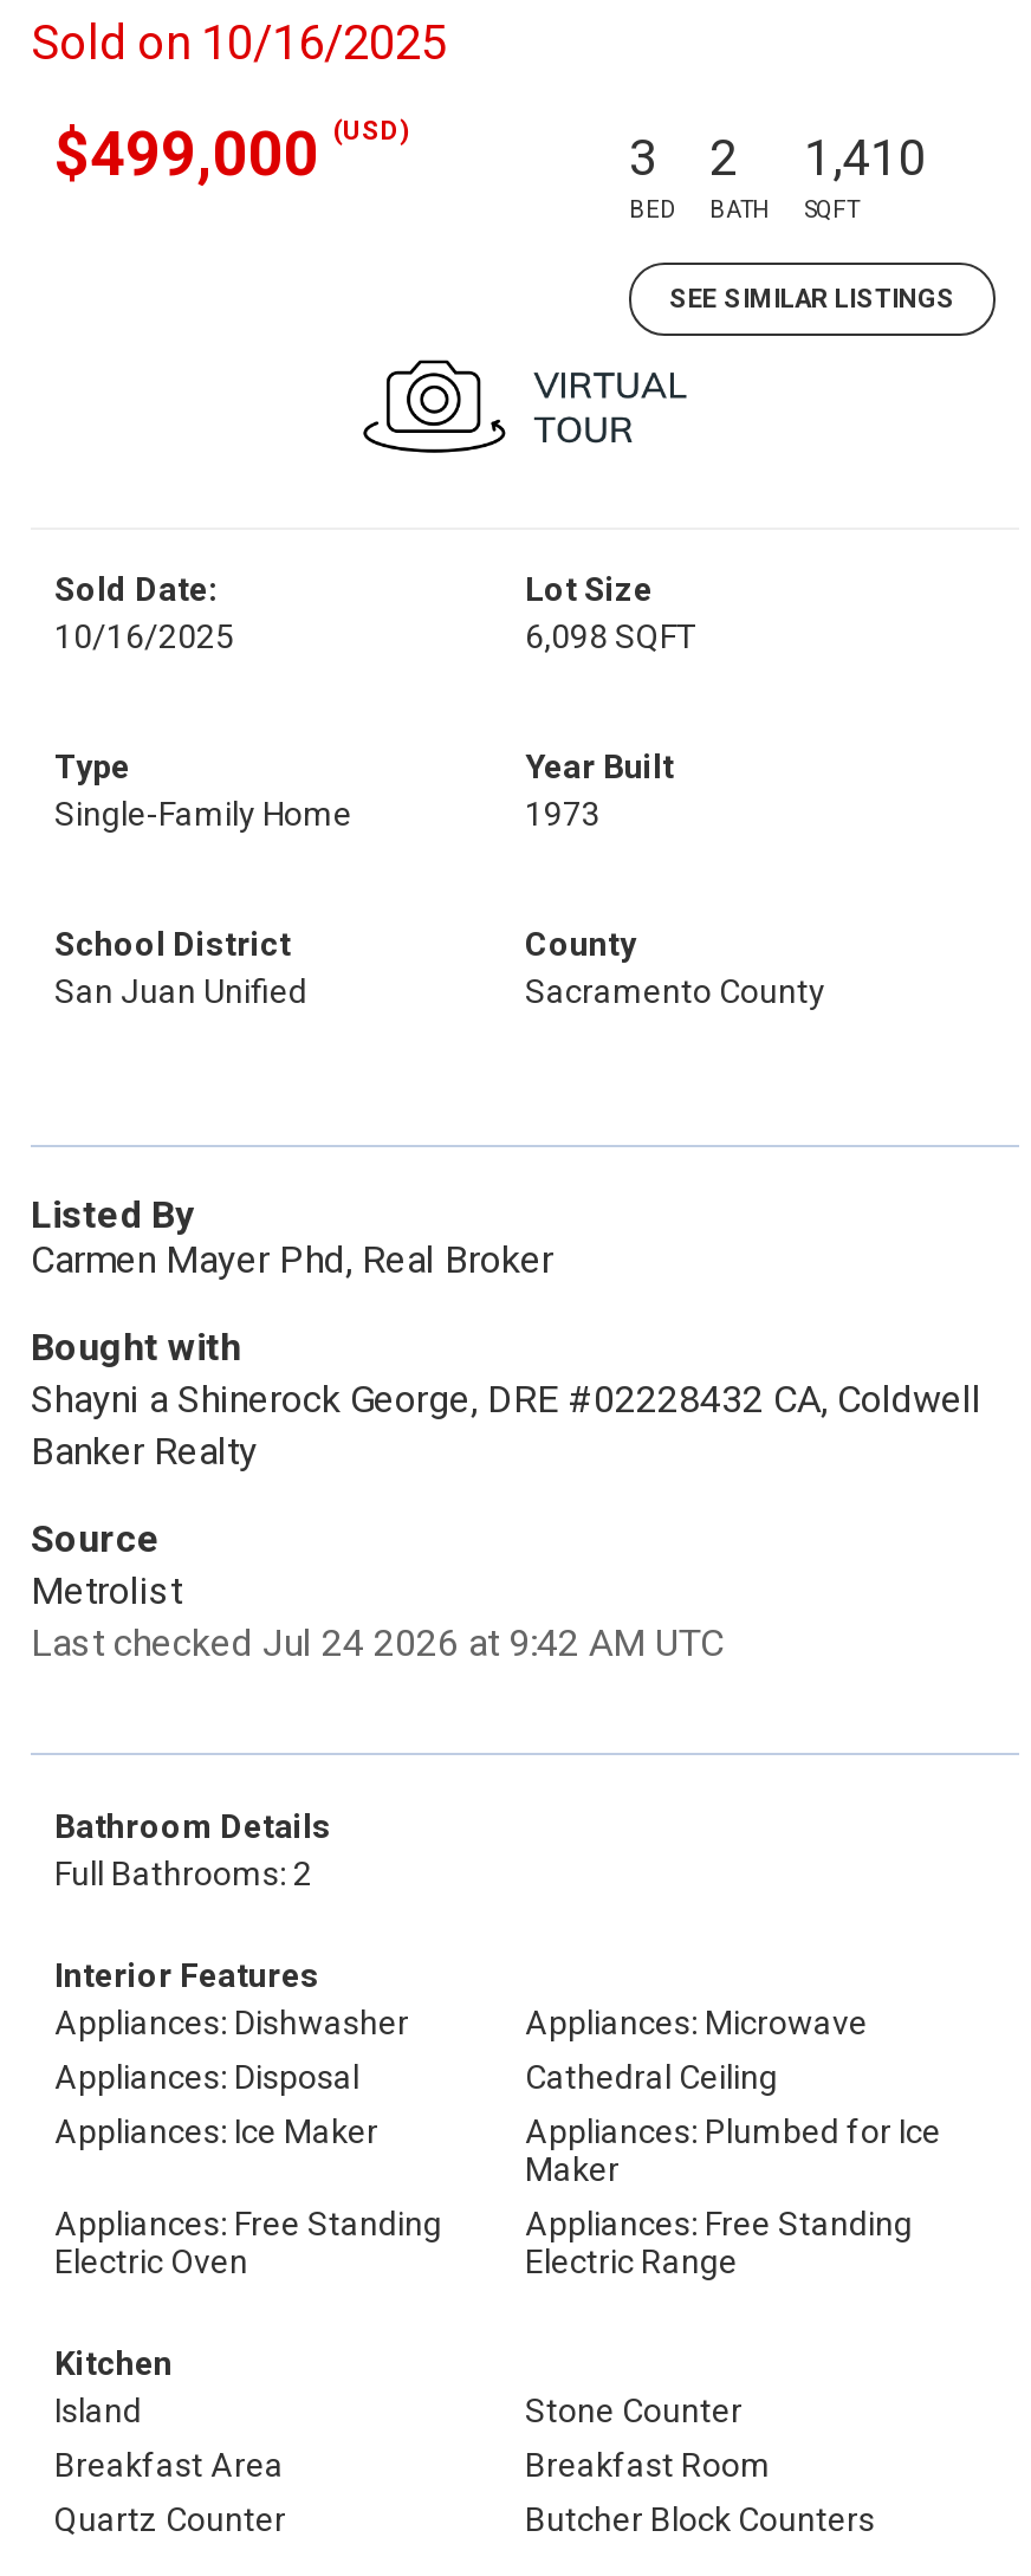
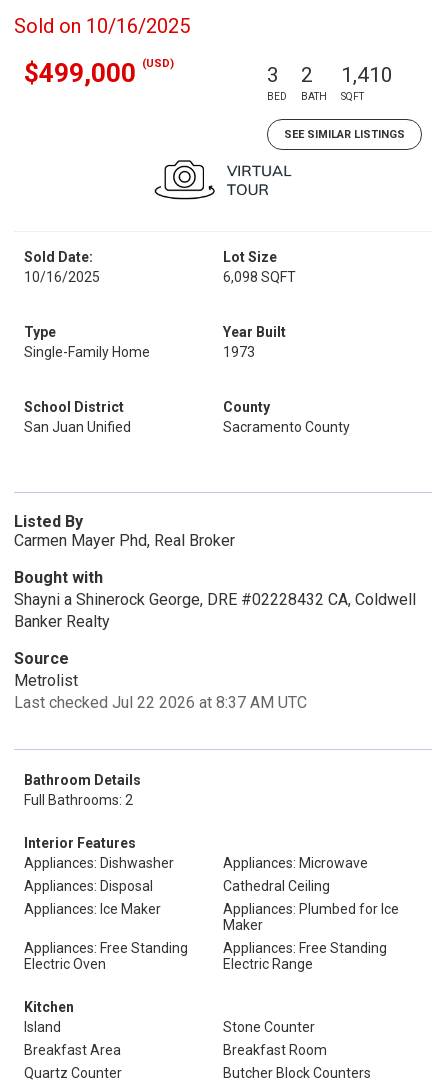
[31,1620,724,1665] Last checked Jul 24 2026 at 9:42 AM UTC -> [14,693,307,712] Last checked Jul 22 2026 at 8:37 AM UTC

